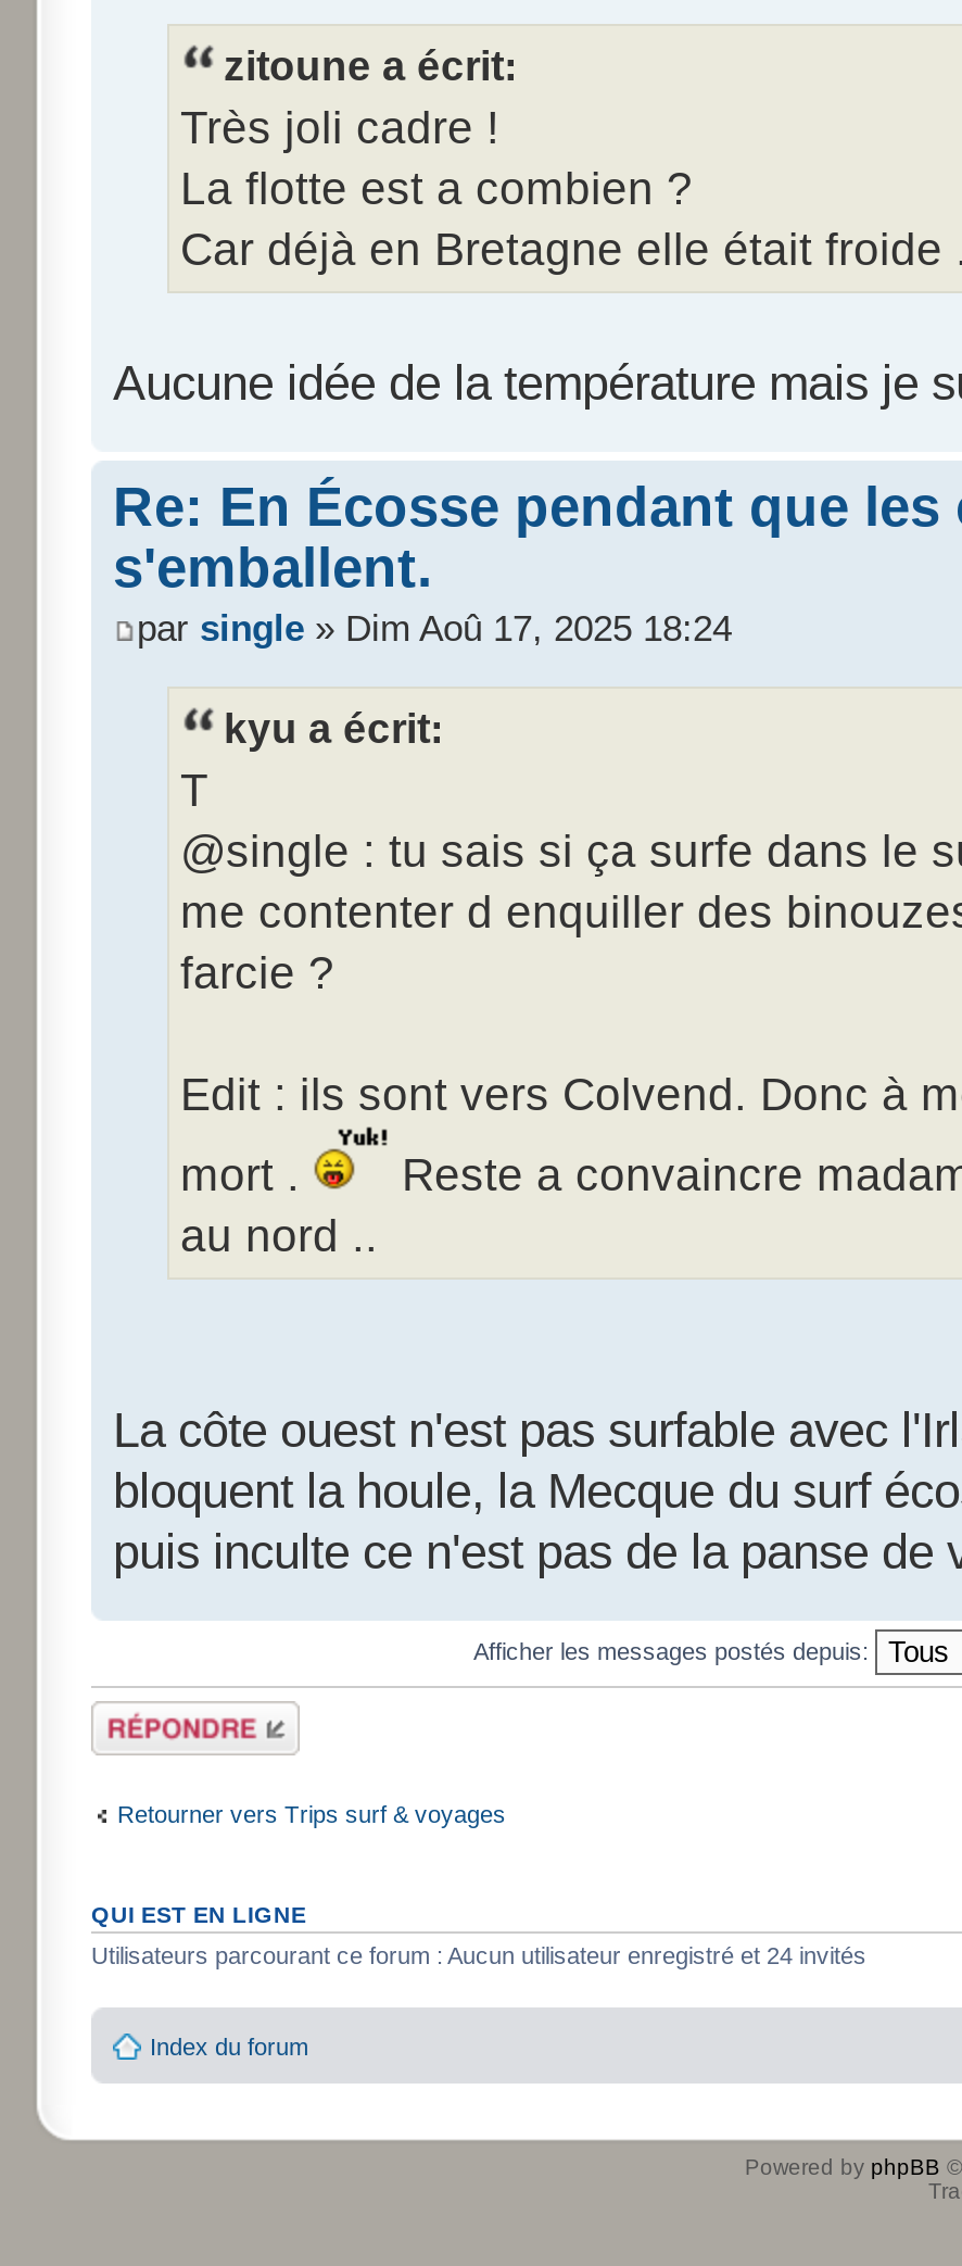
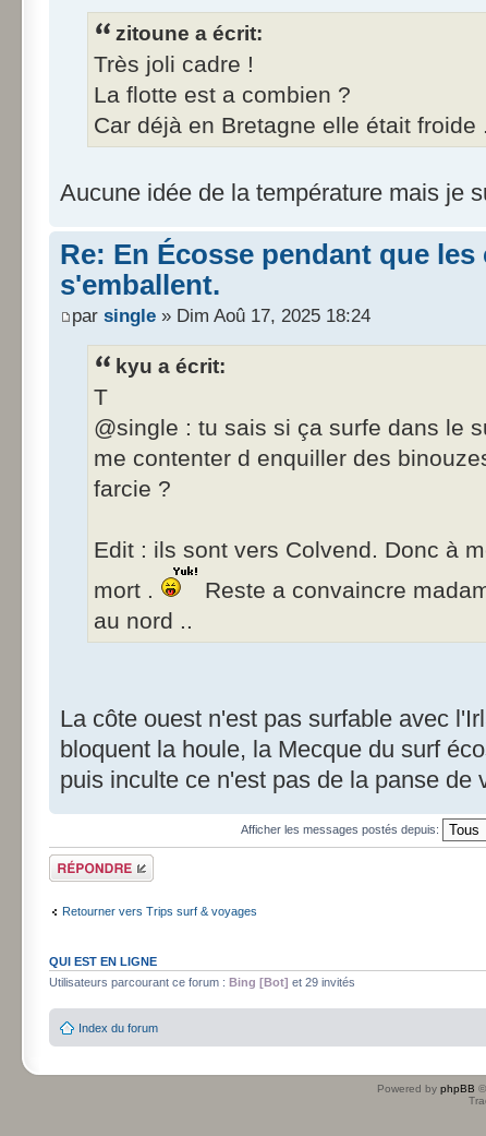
[91,1943,866,1969] Utilisateurs parcourant ce forum : Aucun utilisateur enregistré et 24 invités -> [49,976,355,989] Utilisateurs parcourant ce forum : Bing [Bot] et 29 invités

